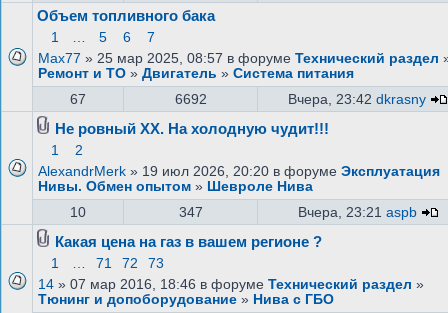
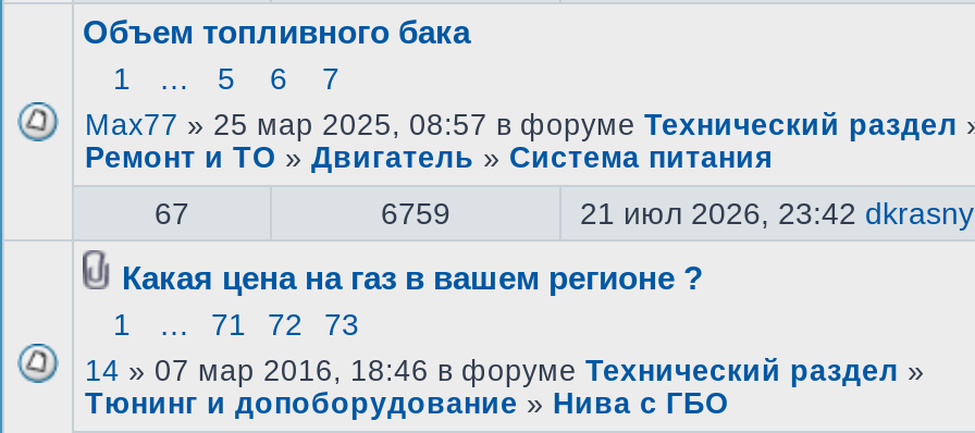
[38,91,440,220] 6692 | Вчера, 23:42 dkrasny | Не ровный ХХ. На холодную чудит!!! | 1 | 2 | AlexandrMerk» 19 июл 2026, 20:20 в форуме Эксплуатация | Нивы. Обмен опытом» Шевроле Нива | 10 | 347 | Вчера, 23:21 aspb -> [381,196,974,231] 6759 | 21 июл 2026, 23:42 dkrasny

